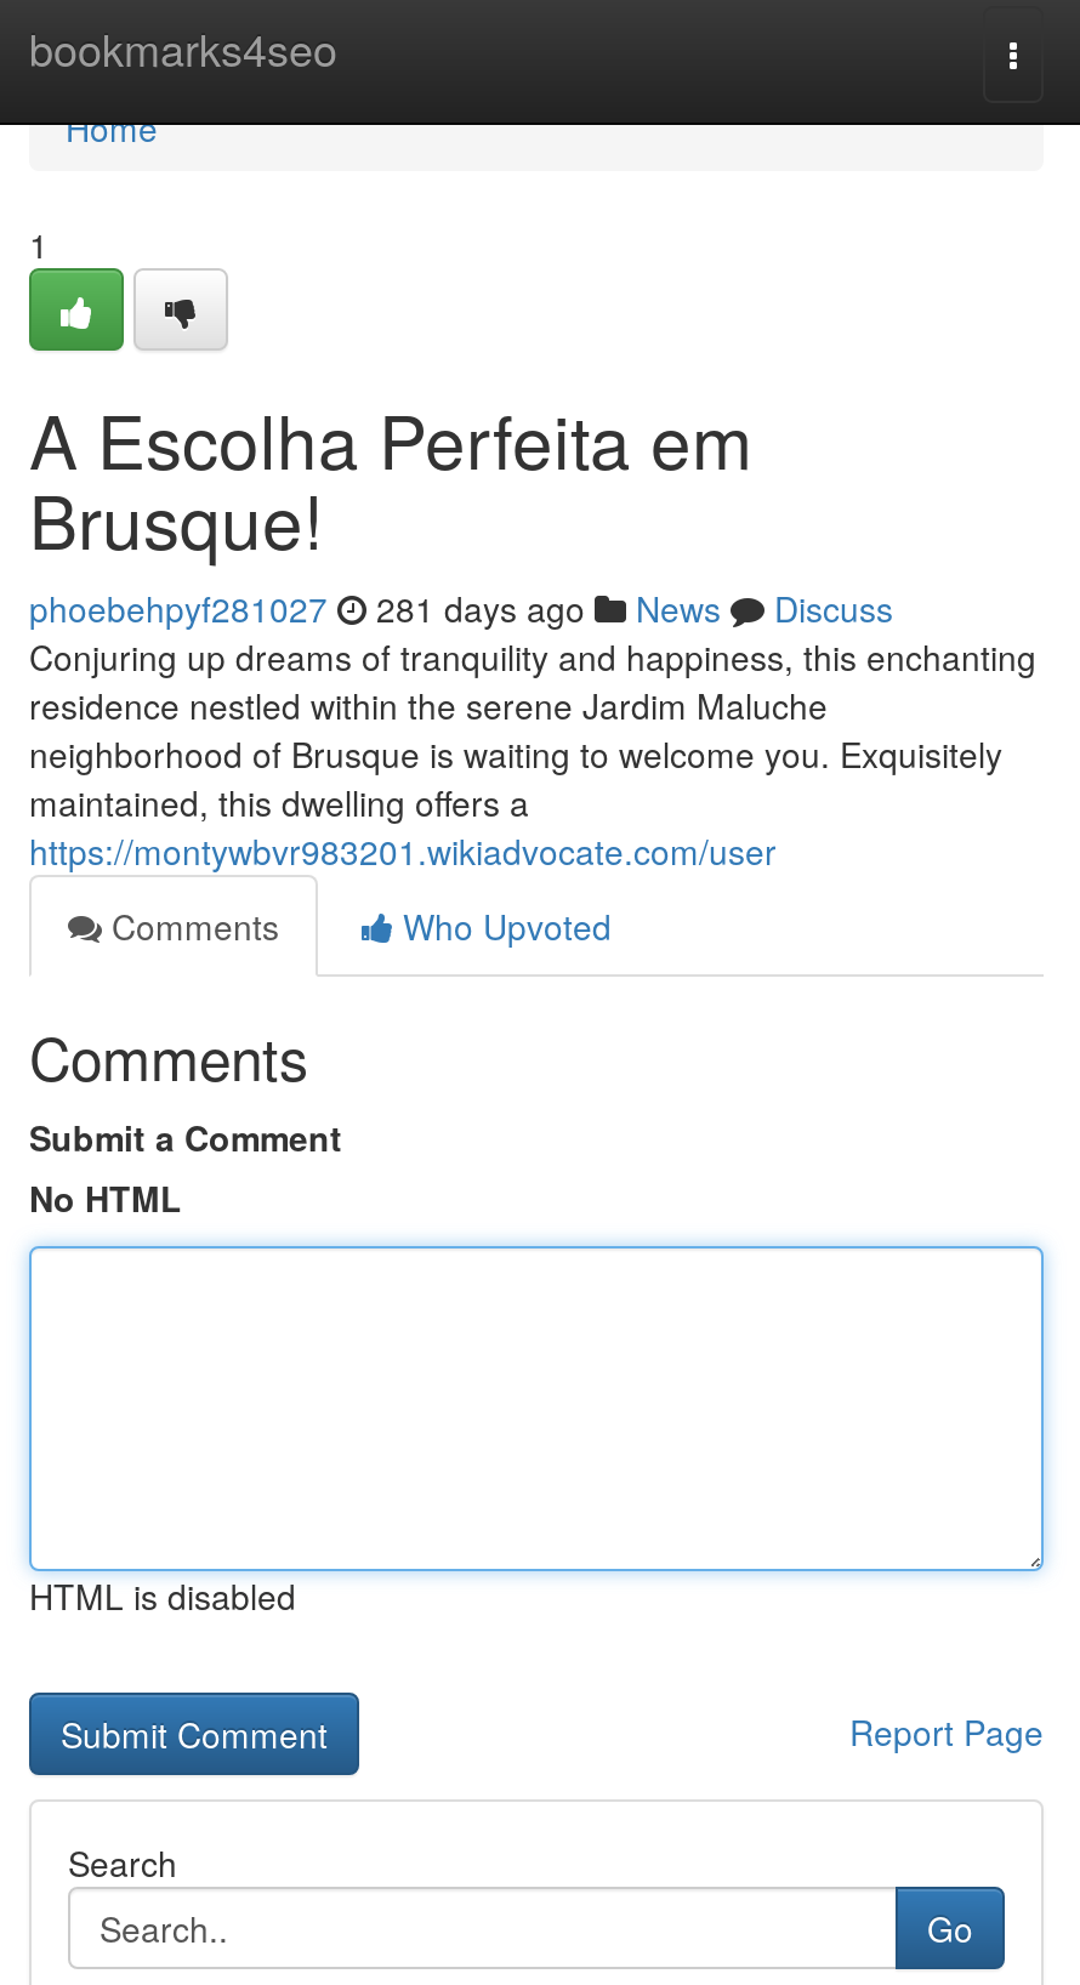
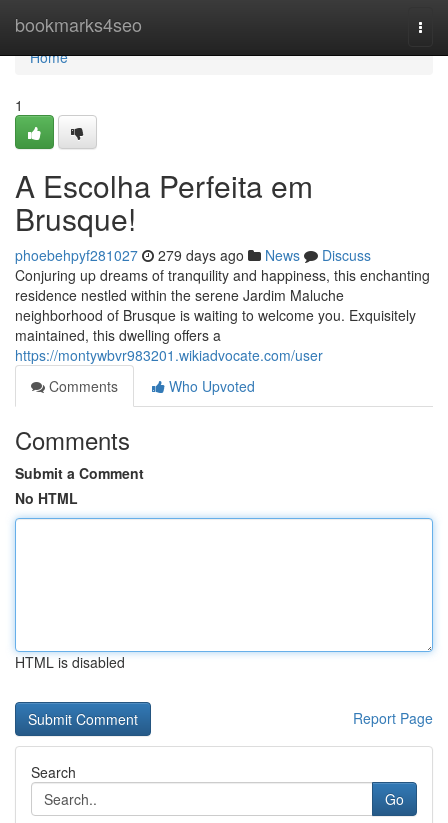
[29,584,893,632] phoebehpyf281027 281 days ago News Discuss -> [15,245,371,265] phoebehpyf281027 279 days ago News Discuss

